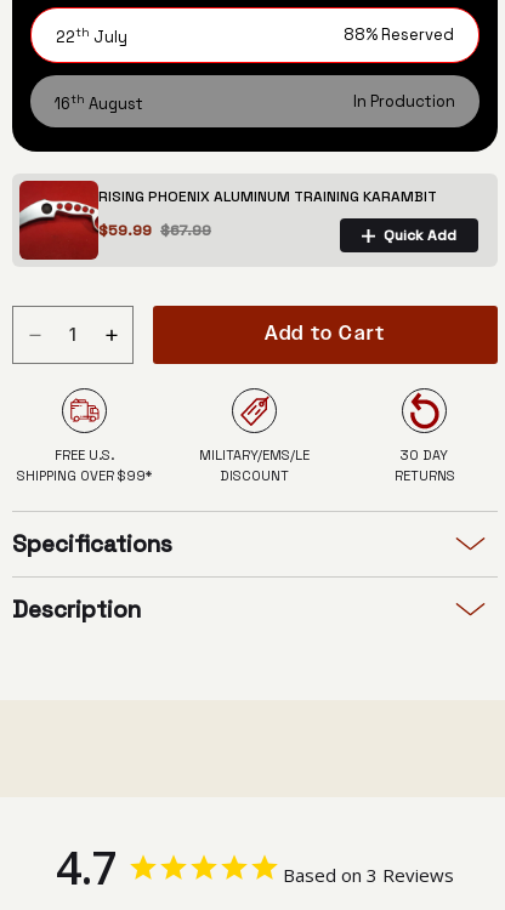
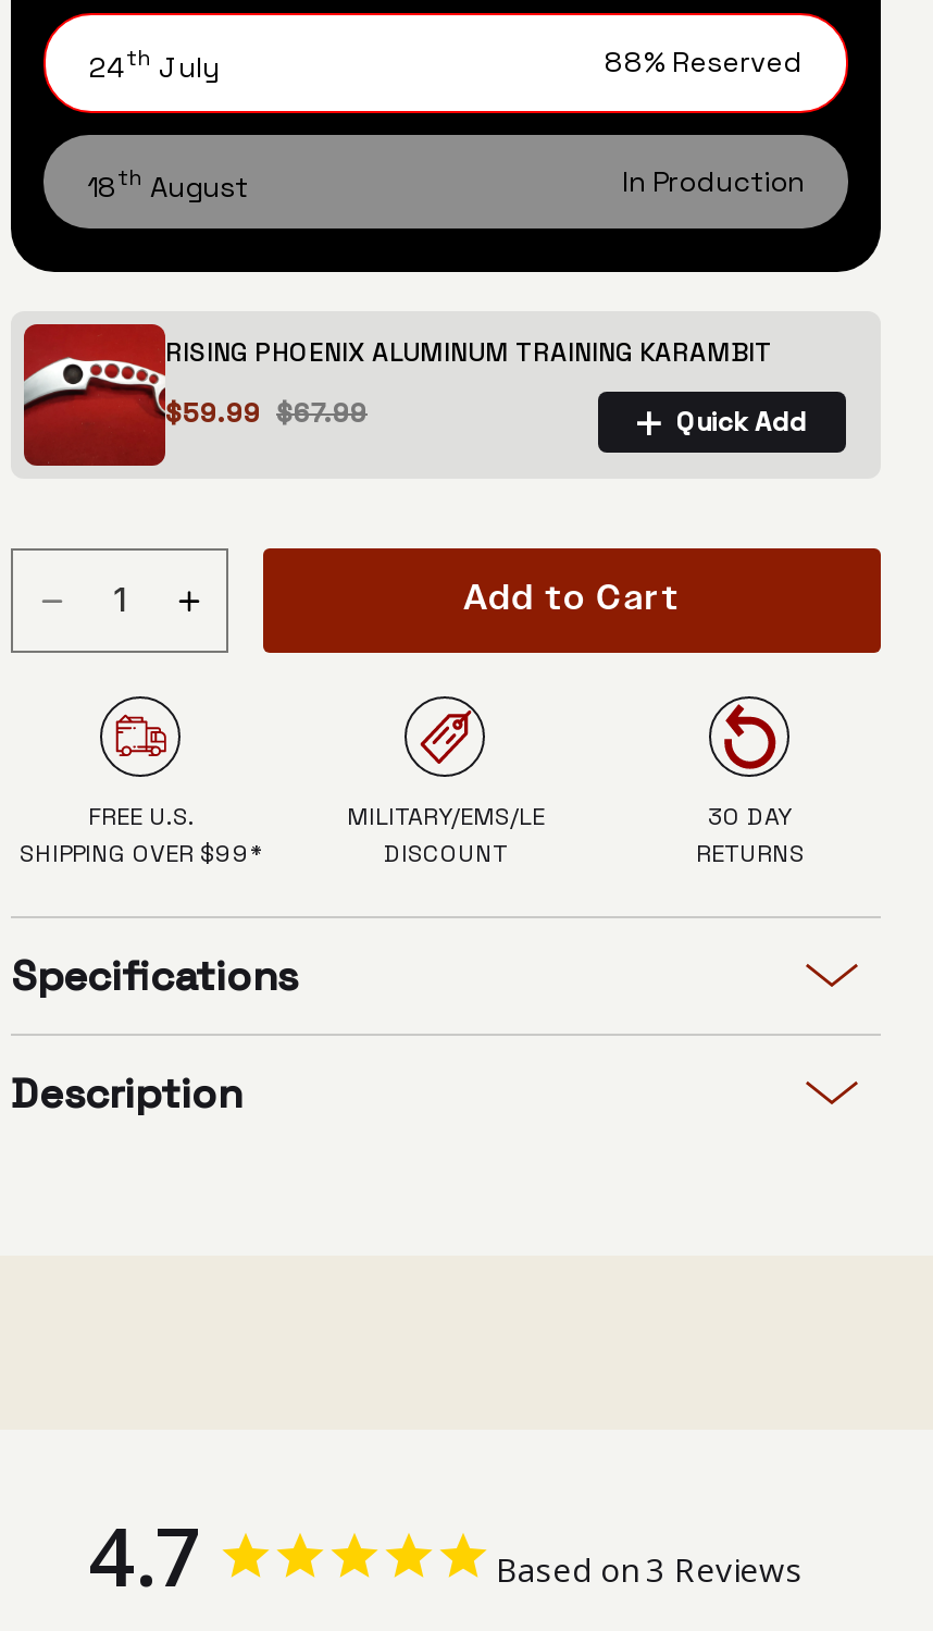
[56,25,127,48] 22th July -> [89,44,220,86] 24th July
[55,91,143,114] 16th August -> [87,162,248,204] 18th August

